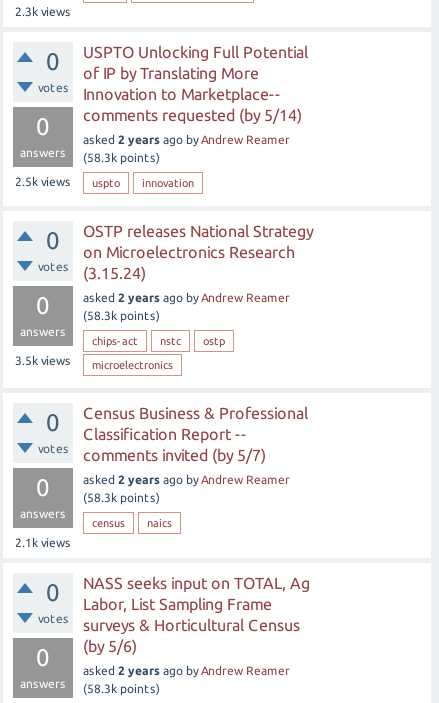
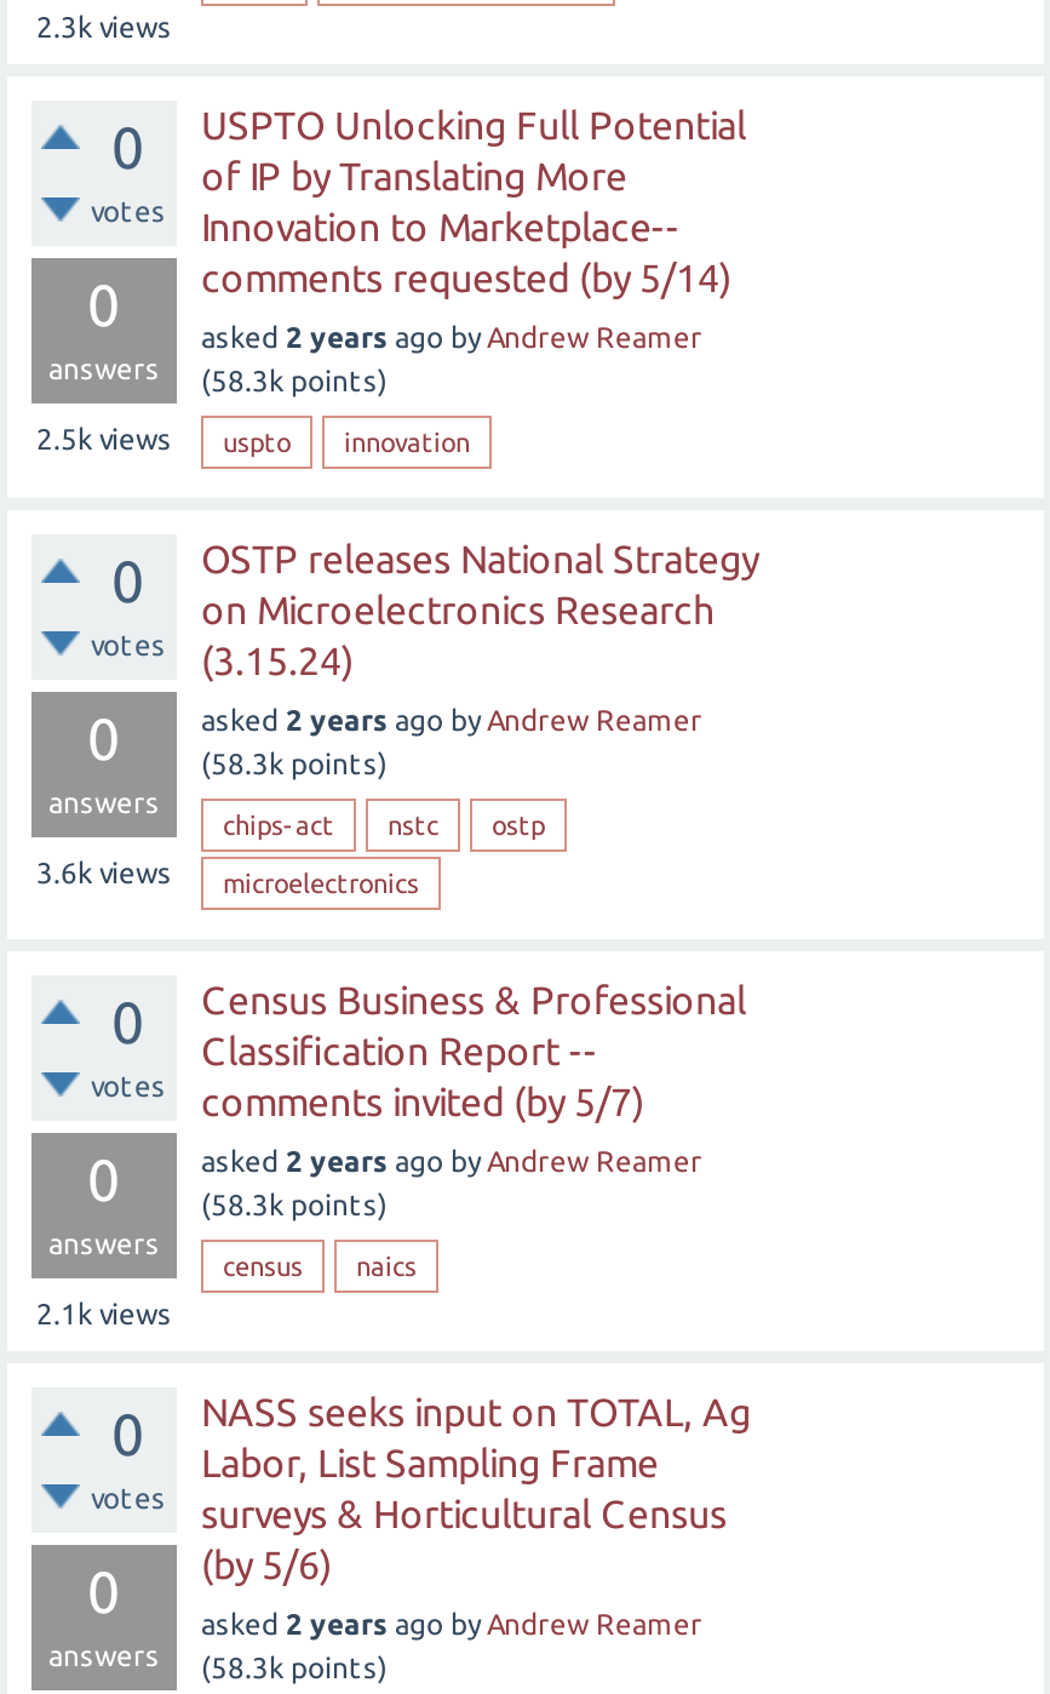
[15,354,173,371] 3.5k views microelectronics -> [36,857,419,898] 3.6k views microelectronics

